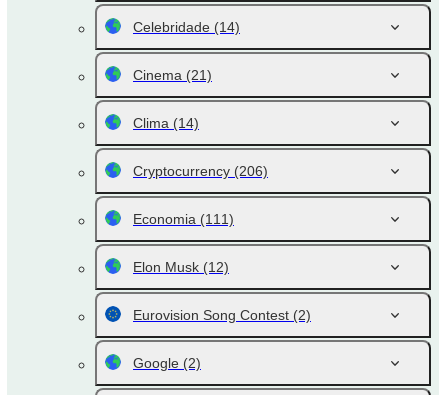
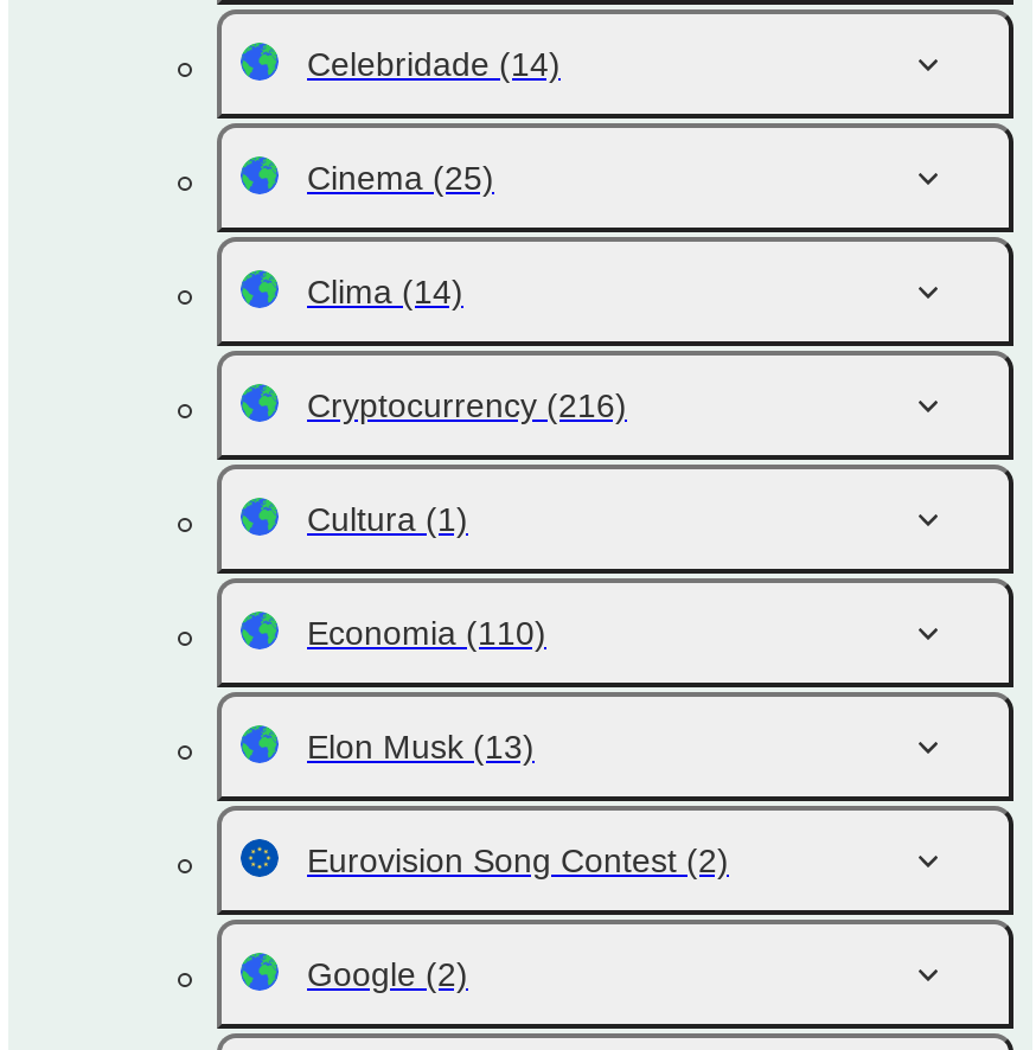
[133,67,212,83] Cinema (21) -> [307,159,494,197] Cinema (25)
[133,163,268,275] Cryptocurrency (206) | Economia (111) | Elon Musk (12) -> [307,386,627,766] Cryptocurrency (216) | Cultura (1) | Economia (110) | Elon Musk (13)

